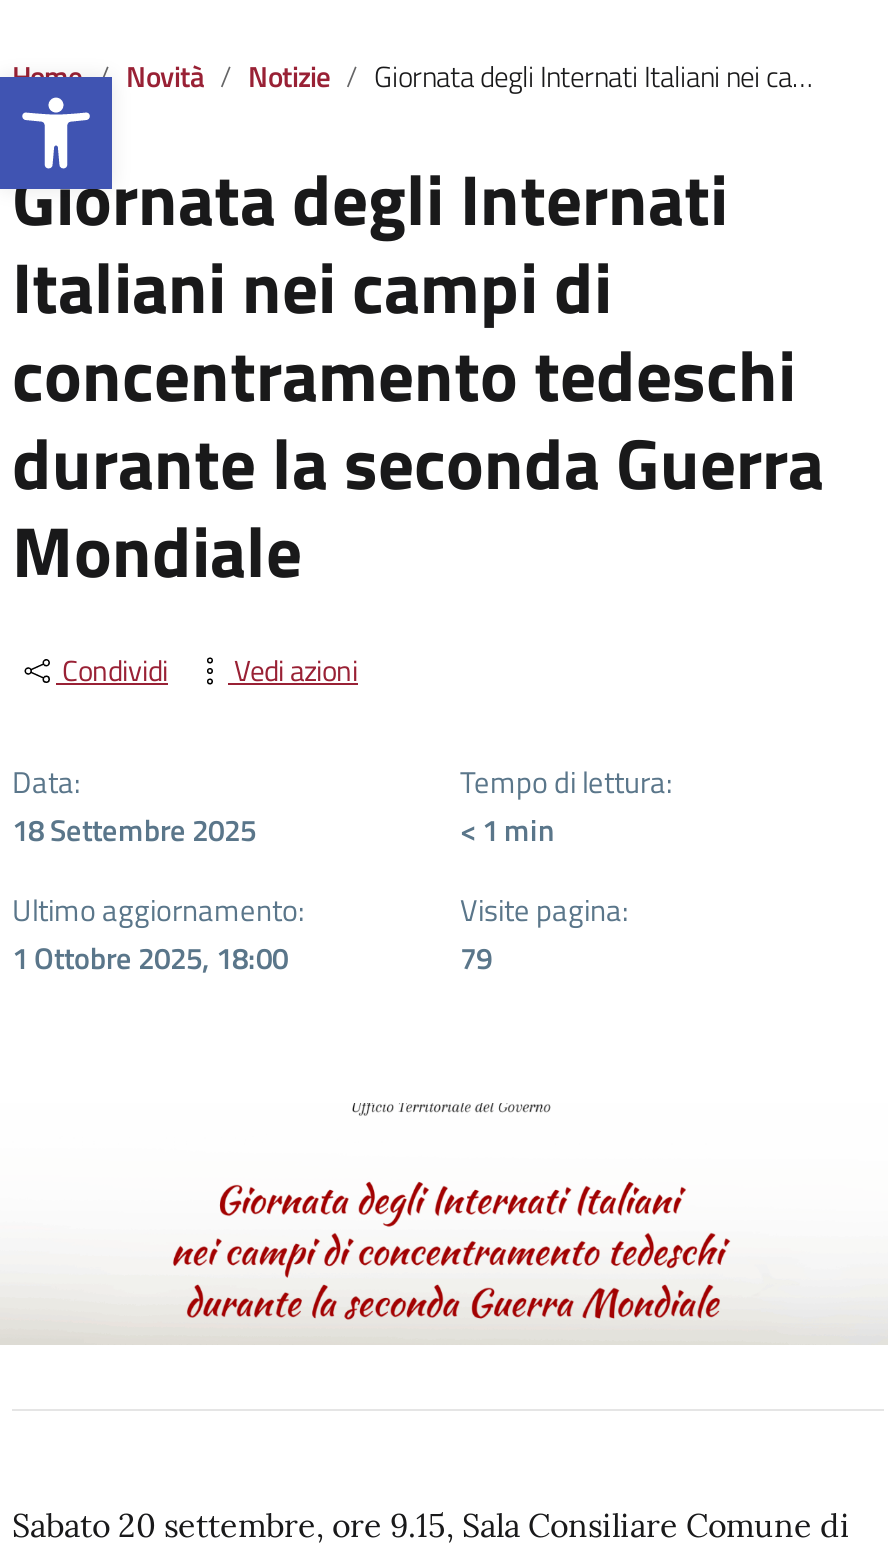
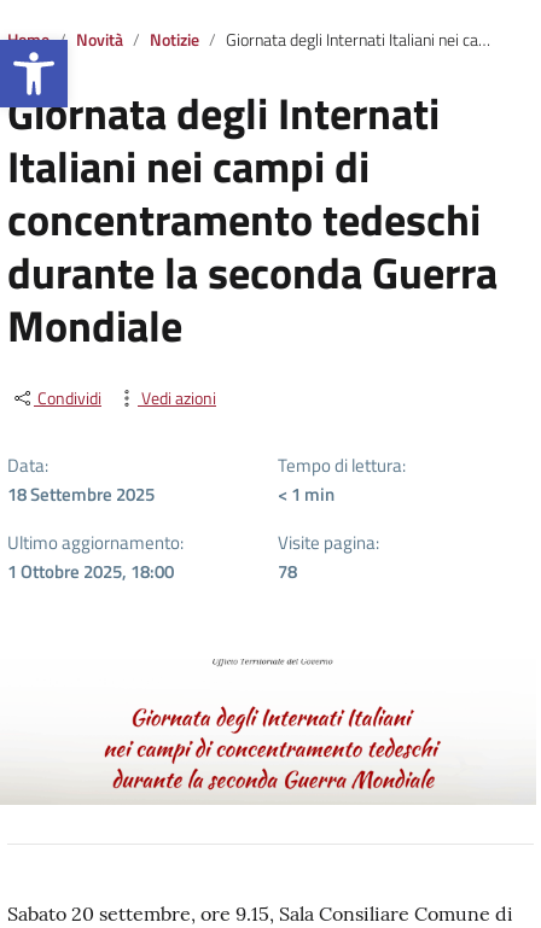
[460,934,492,980] 79 -> [278,557,297,585] 78

